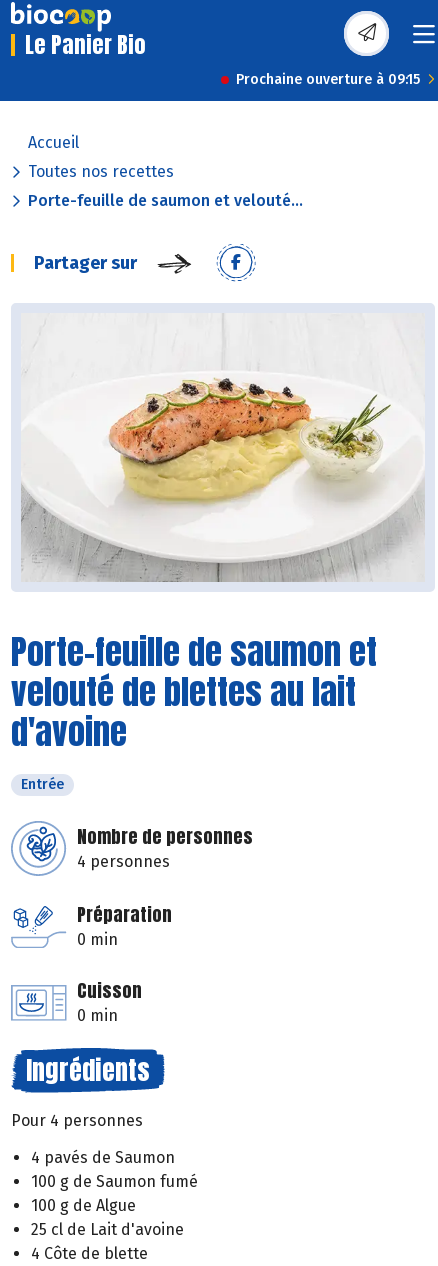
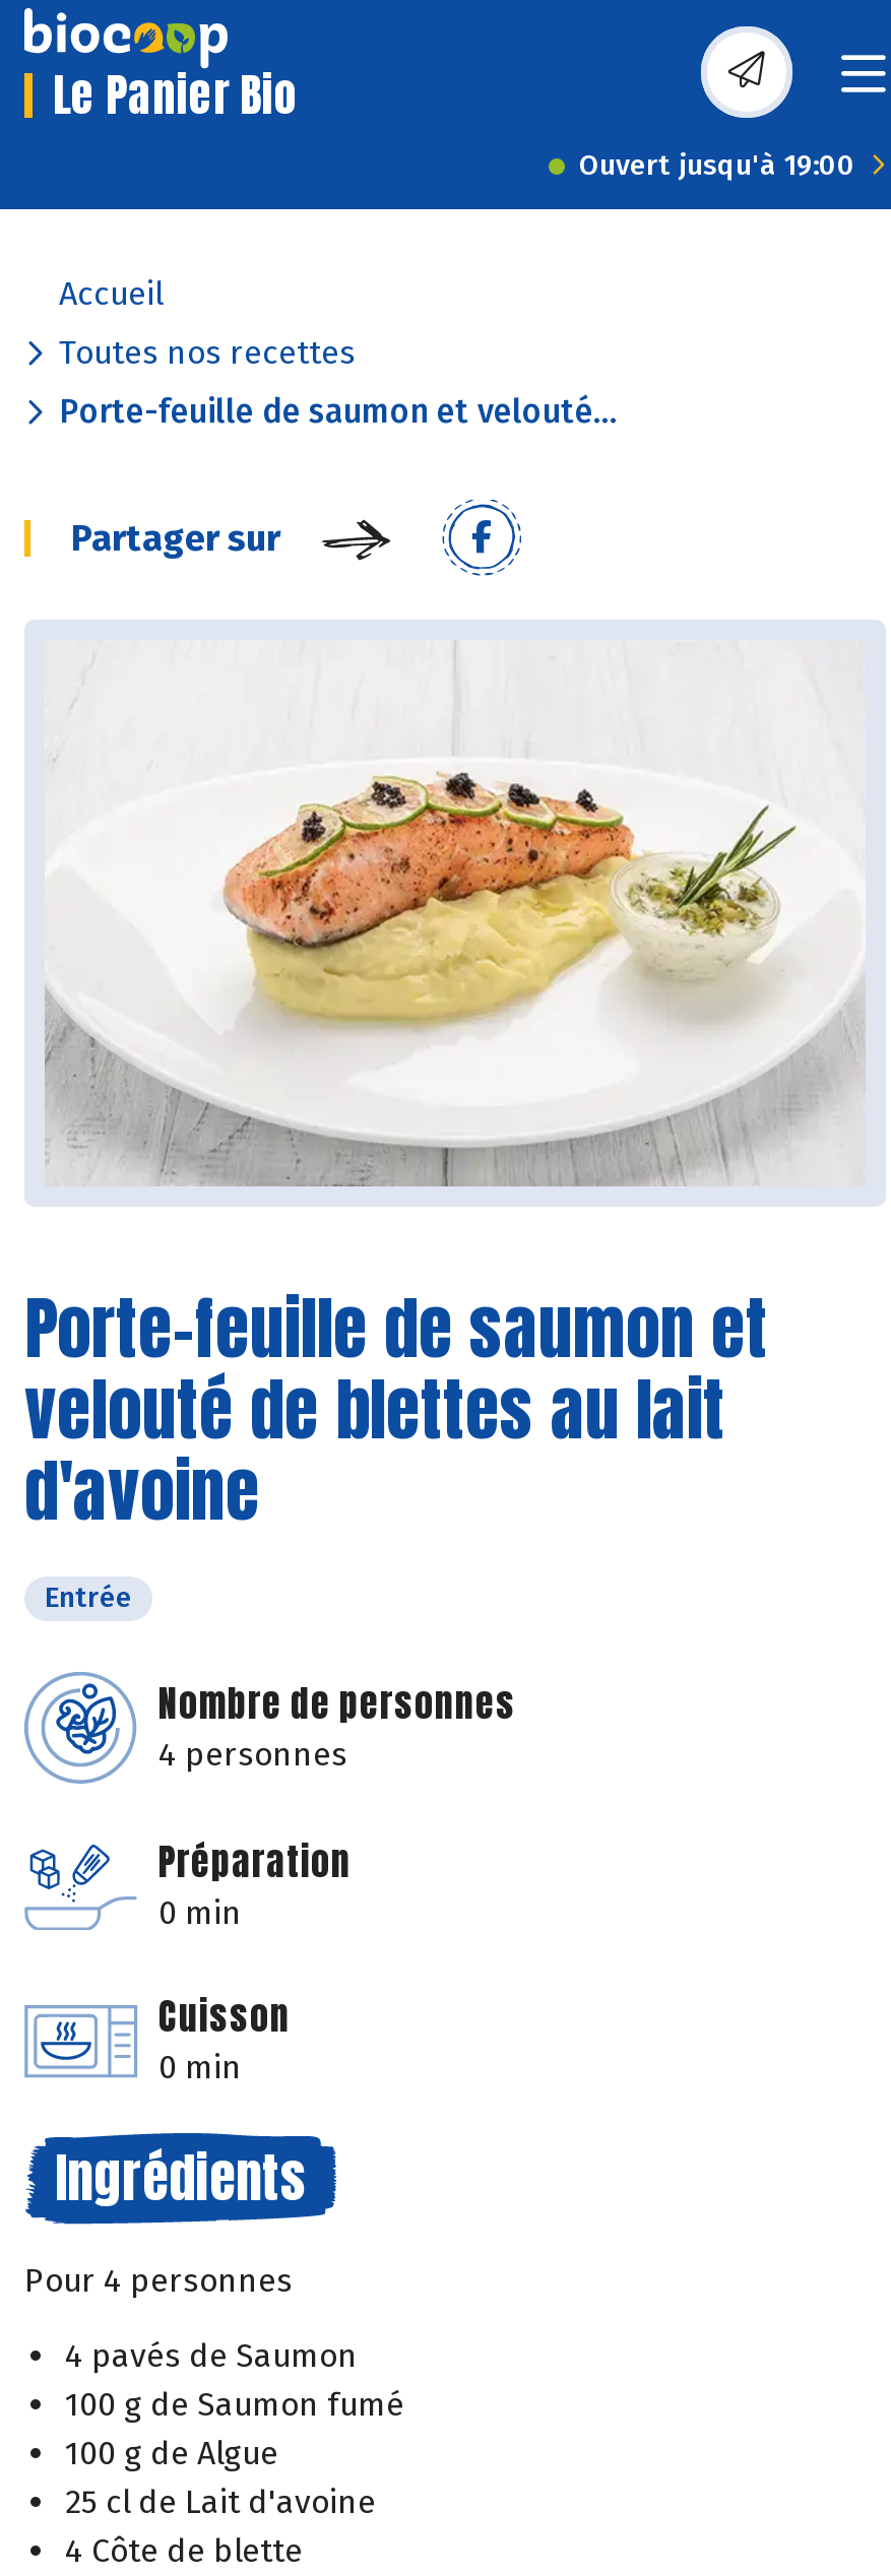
[236,71,420,88] Prochaine ouverture à 09:15 -> [579,148,855,183] Ouvert jusqu'à 19:00

